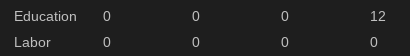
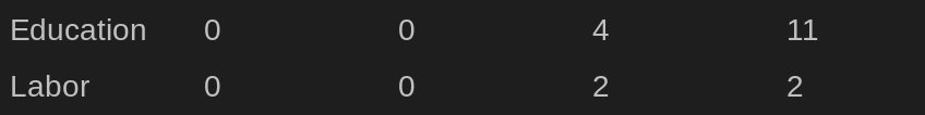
[281,8,289,24] 0 -> [592,12,610,47] 4
[370,8,386,24] 12 -> [786,12,819,47] 11
[281,34,289,50] 0 -> [592,69,610,103] 2
[370,34,378,50] 0 -> [786,69,804,103] 2

